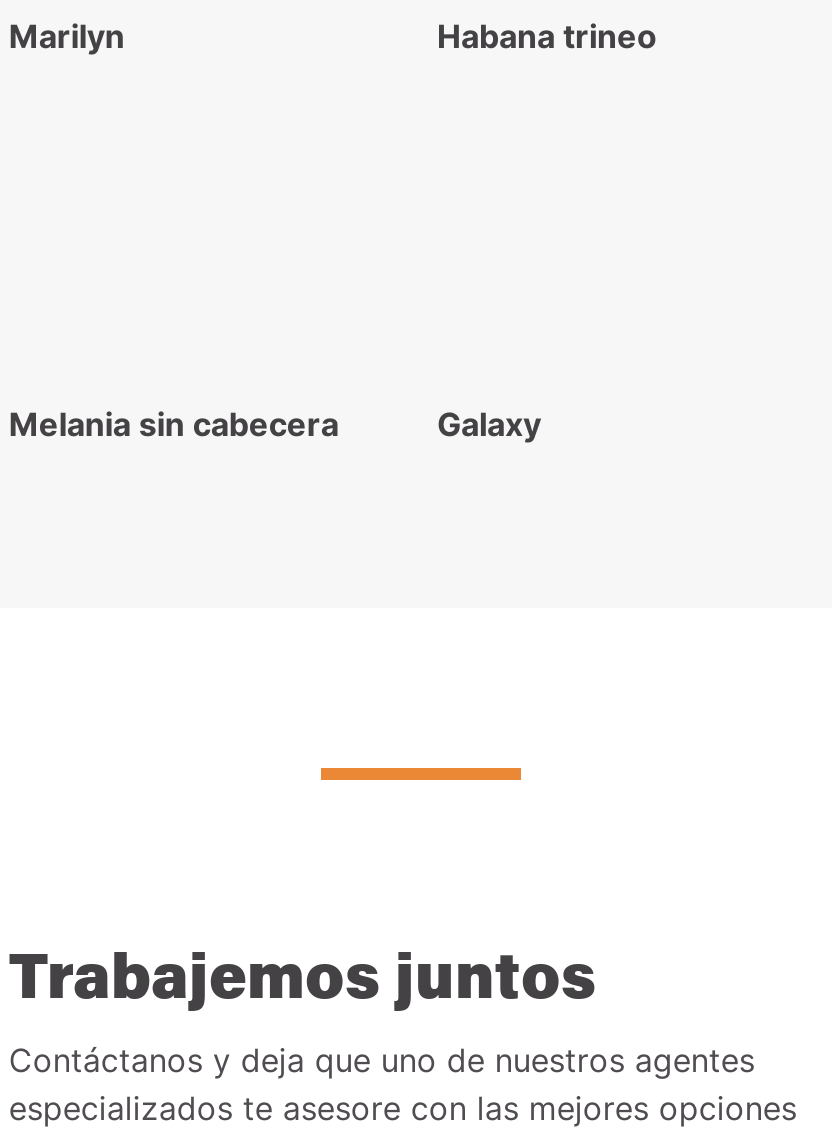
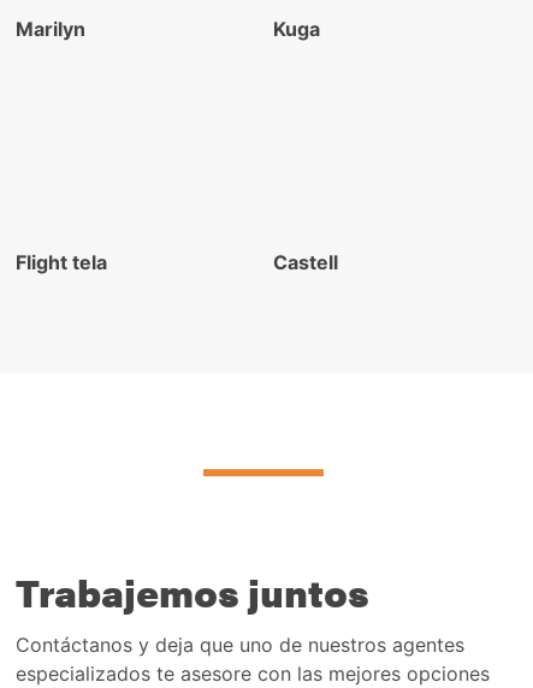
[437,16,657,56] Habana trineo -> [273,17,320,41] Kuga
[9,404,541,444] Melania sin cabecera | Galaxy -> [16,250,338,274] Flight tela | Castell

